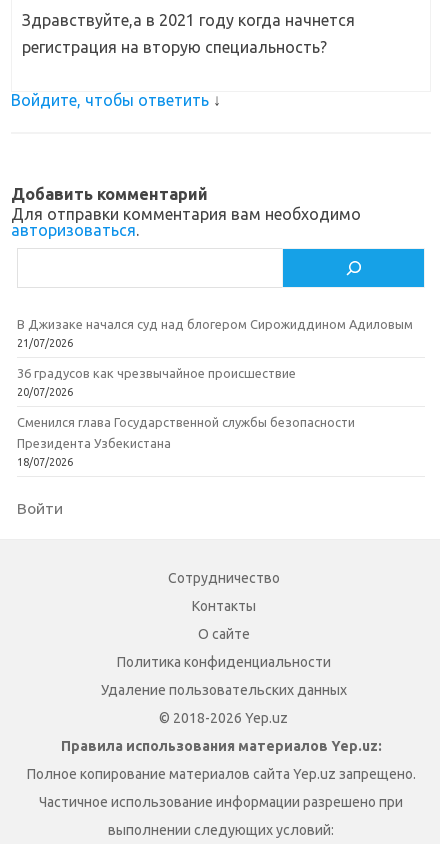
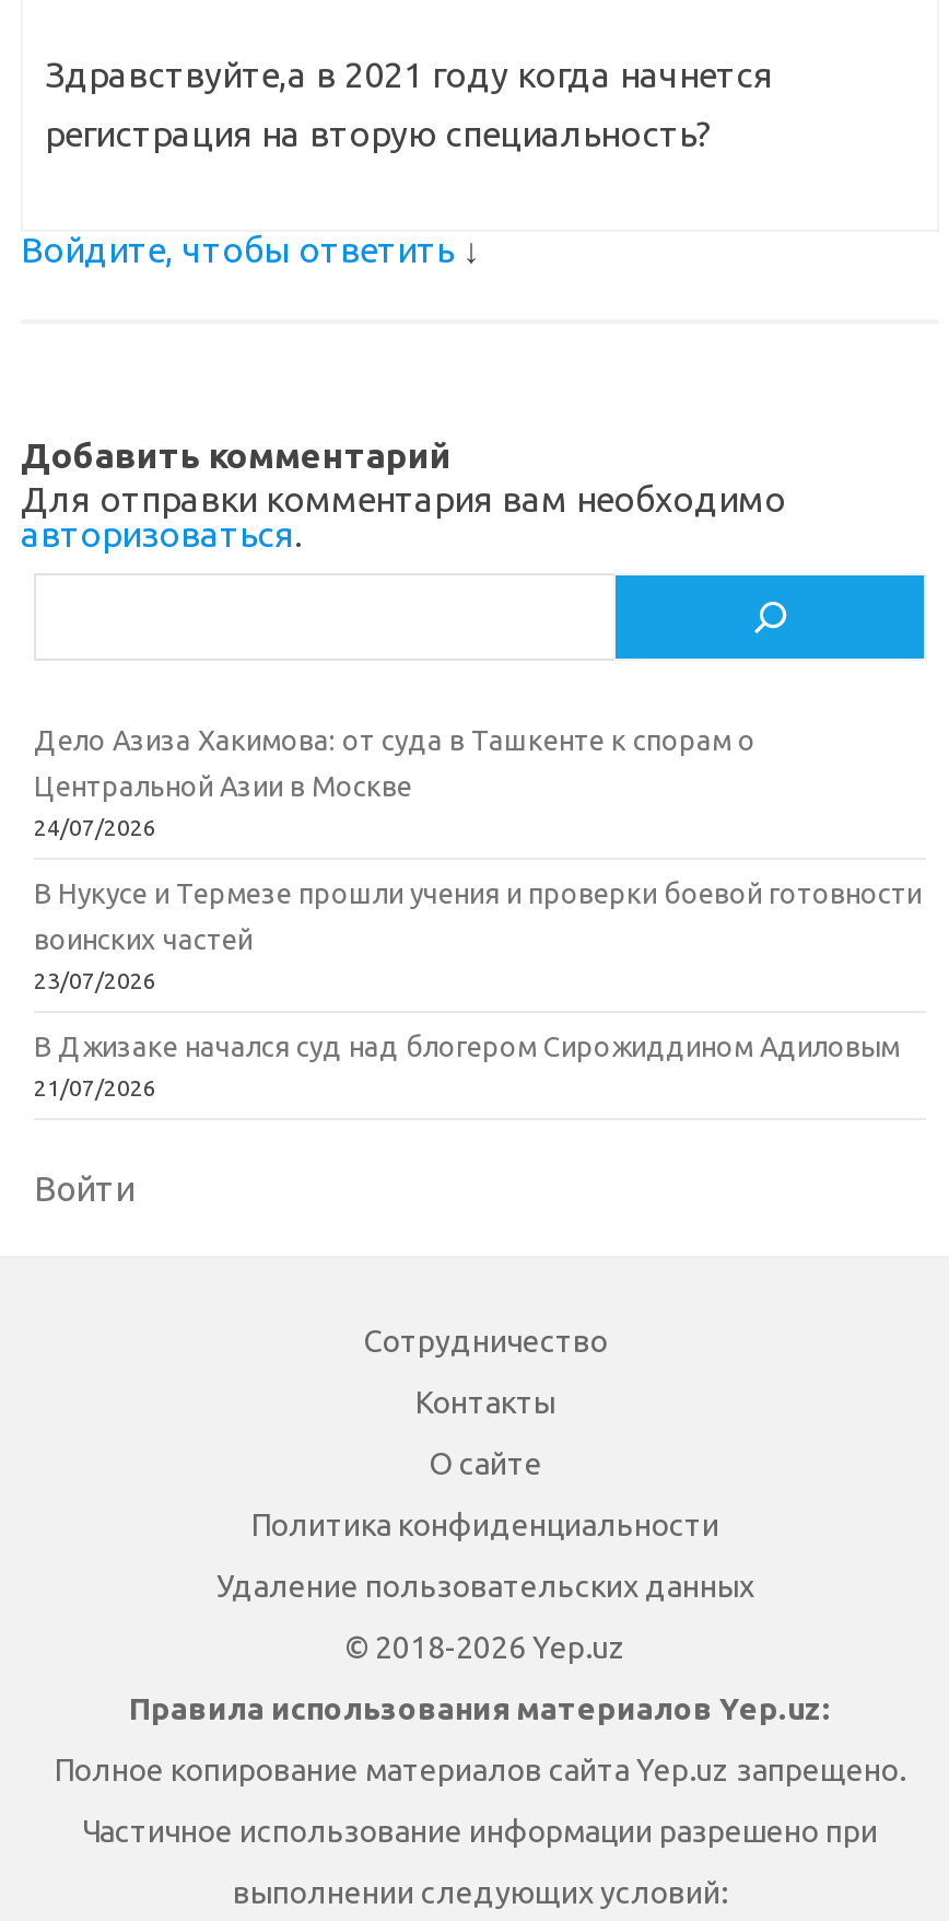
none -> [34,724,922,993] Дело Азиза Хакимова: от суда в Ташкенте к спорам о | Центральной Азии в Москве | 24/07/2026 | В Нукусе и Термезе прошли учения и проверки боевой готовности | воинских частей | 23/07/2026
moved [17,317,413,349] -> [34,1031,900,1101]: В Джизаке начался суд над блогером Сирожиддином Адиловым | 21/07/2026
[17,366,355,468] 36 градусов как чрезвычайное происшествие | 20/07/2026 | Сменился глава Государственной службы безопасности | Президента Узбекистана | 18/07/2026 -> none

